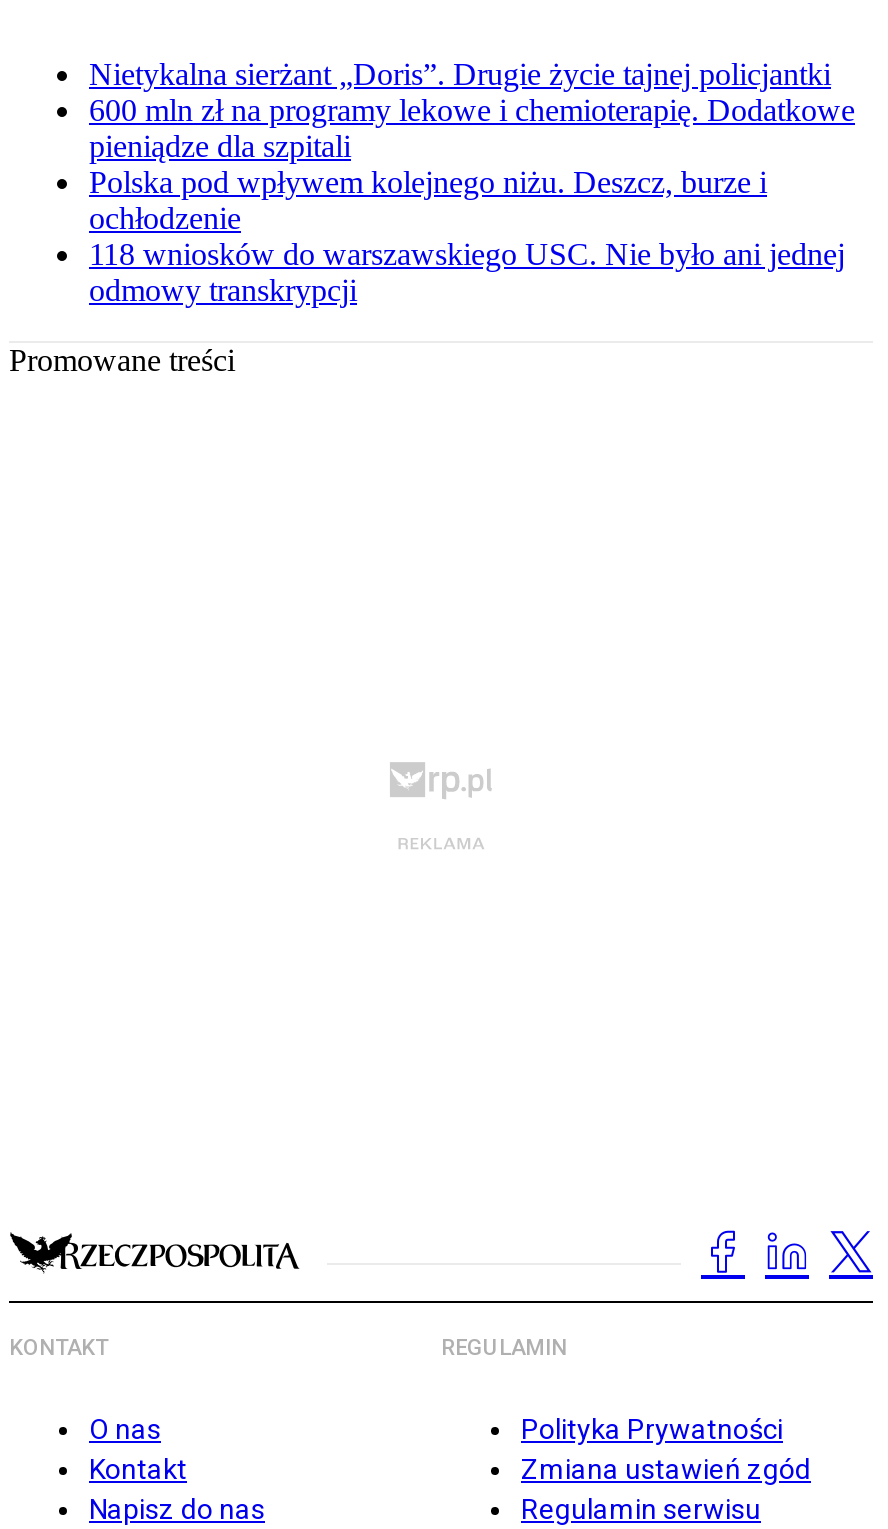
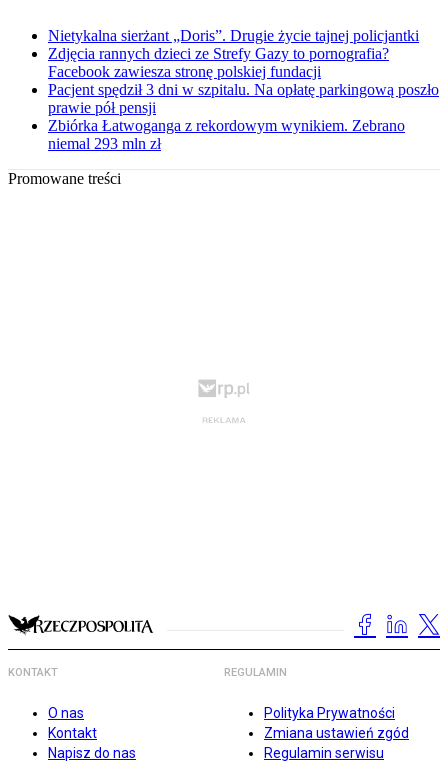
[89,93,855,307] 600 mln zł na programy lekowe i chemioterapię. Dodatkowe | pieniądze dla szpitali | Polska pod wpływem kolejnego niżu. Deszcz, burze i | ochłodzenie | 118 wniosków do warszawskiego USC. Nie było ani jednej | odmowy transkrypcji -> [48,45,439,152] Zdjęcia rannych dzieci ze Strefy Gazy to pornografia? | Facebook zawiesza stronę polskiej fundacji | Pacjent spędził 3 dni w szpitalu. Na opłatę parkingową poszło | prawie pół pensji | Zbiórka Łatwoganga z rekordowym wynikiem. Zebrano | niemal 293 mln zł

